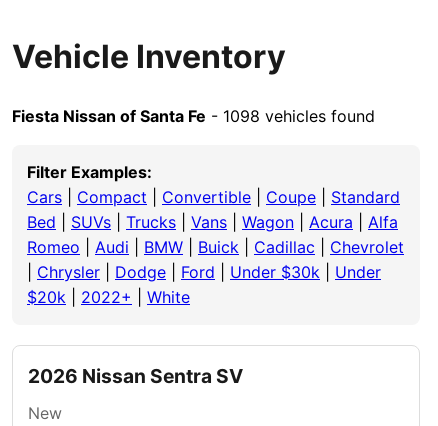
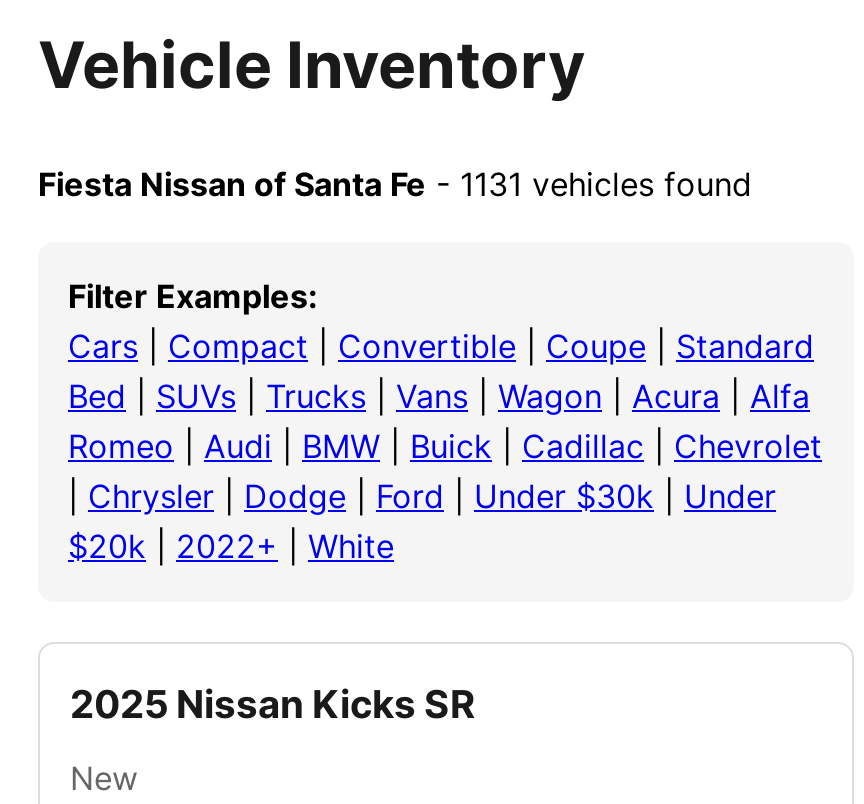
[12,106,375,126] Fiesta Nissan of Santa Fe - 1098 vehicles found -> [38,164,752,204] Fiesta Nissan of Santa Fe - 1131 vehicles found
[28,364,243,388] 2026 Nissan Sentra SV -> [70,680,476,728] 2025 Nissan Kicks SR

